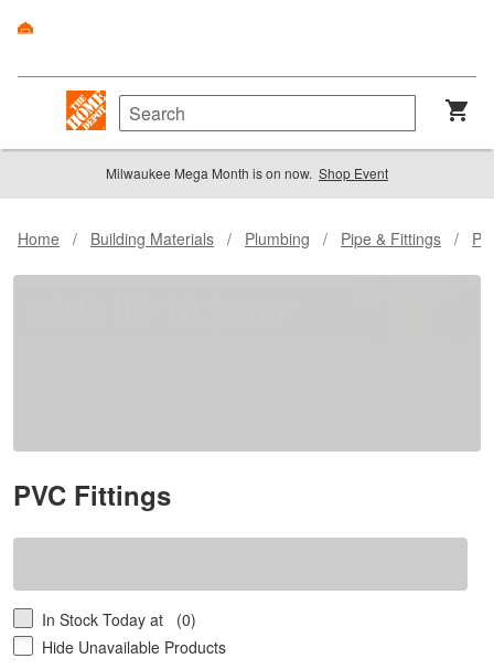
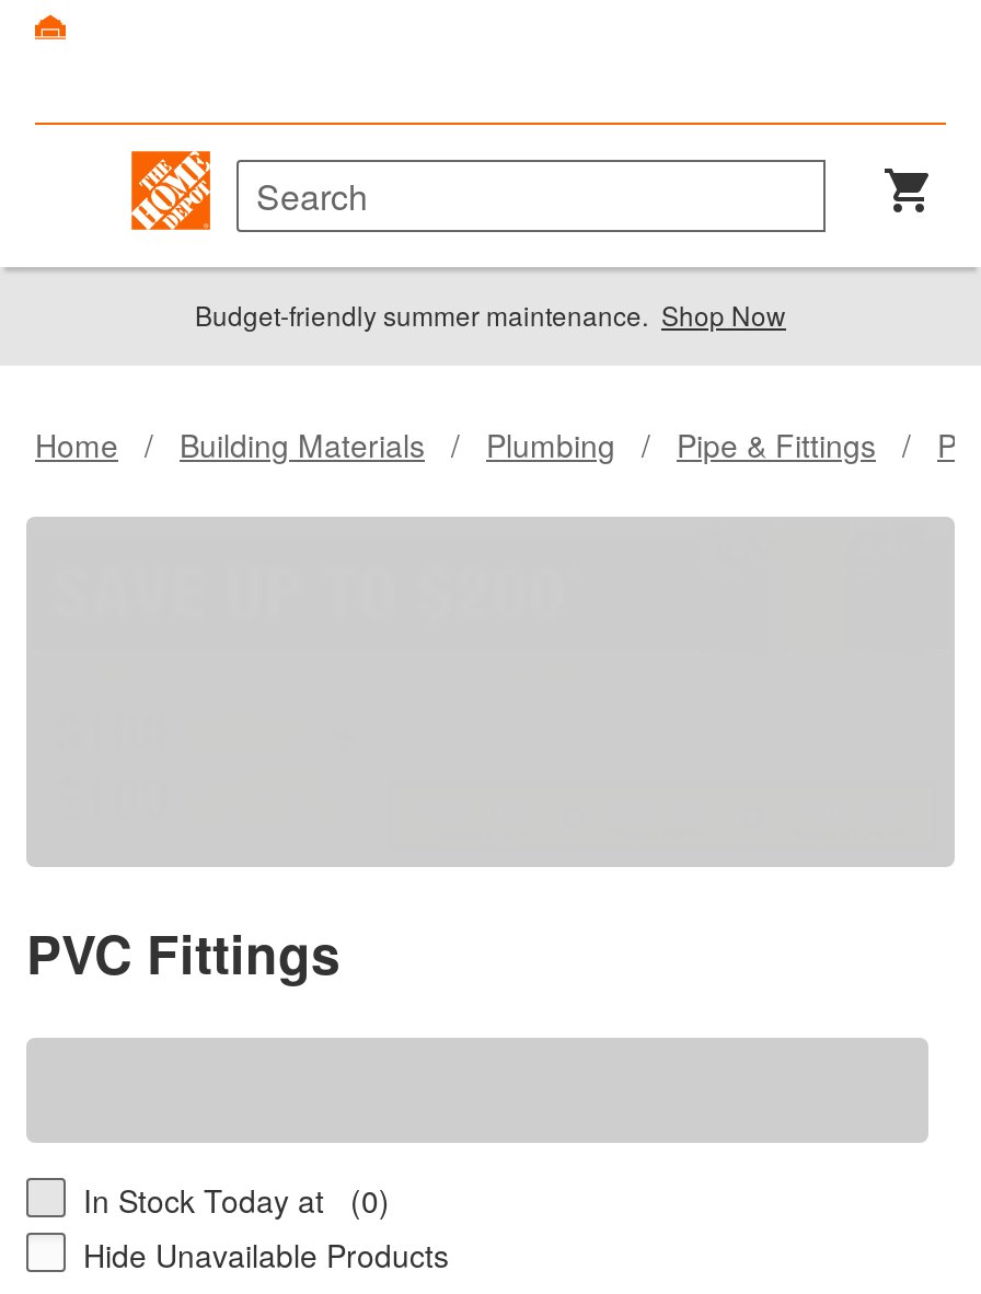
[106,164,388,183] Milwaukee Mega Month is on now. Shop Event -> [195,297,786,334] Budget-friendly summer maintenance. Shop Now

